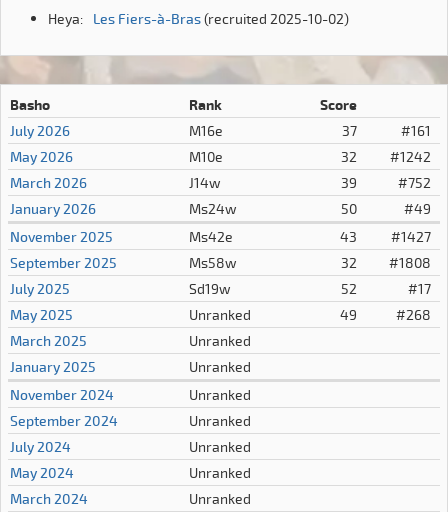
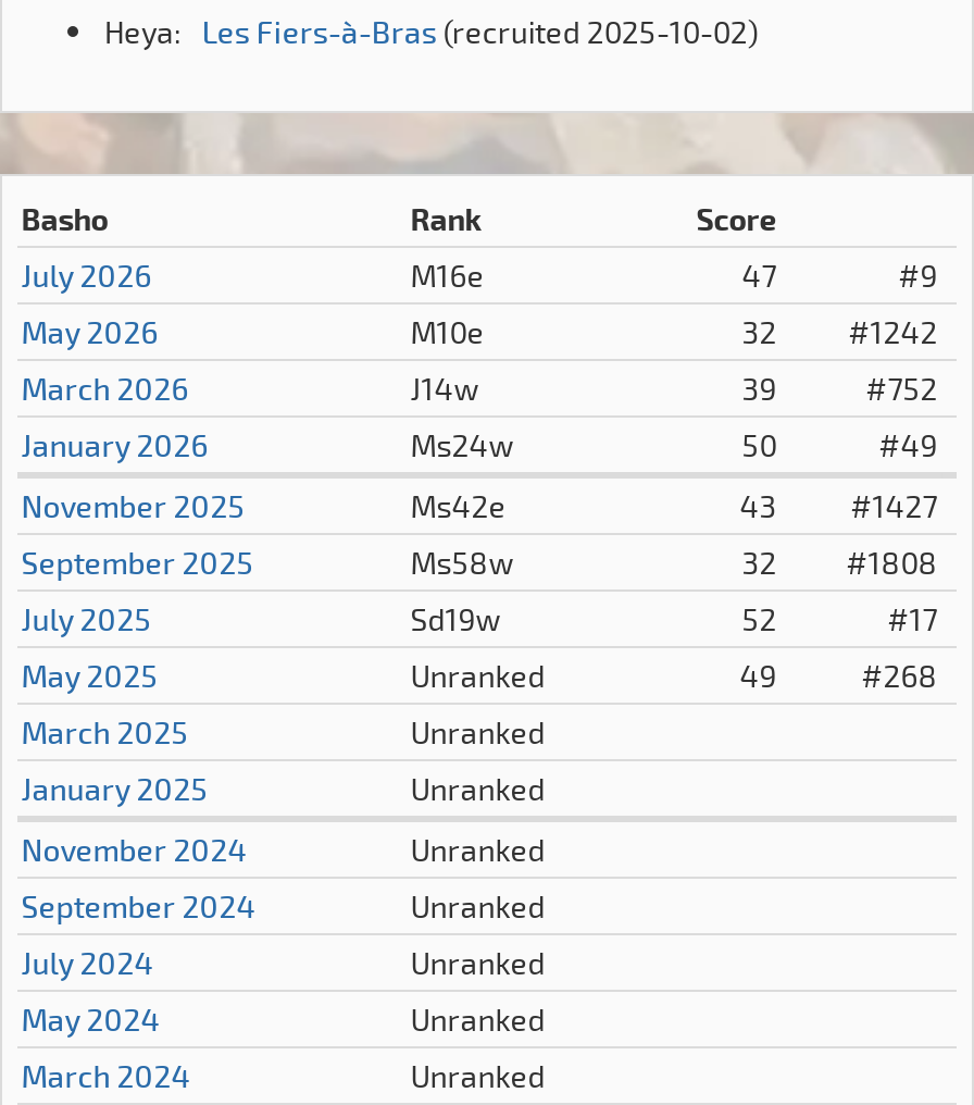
[342,121,357,140] 37 -> [742,254,777,296] 47
[401,121,431,140] #161 -> [898,254,937,296] #9

